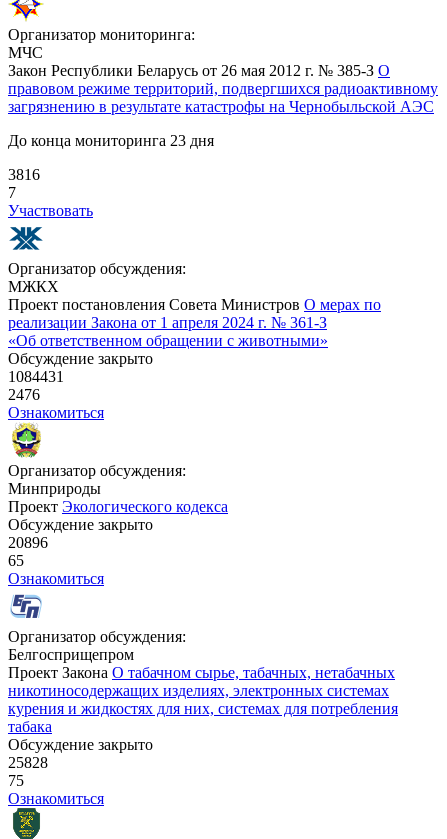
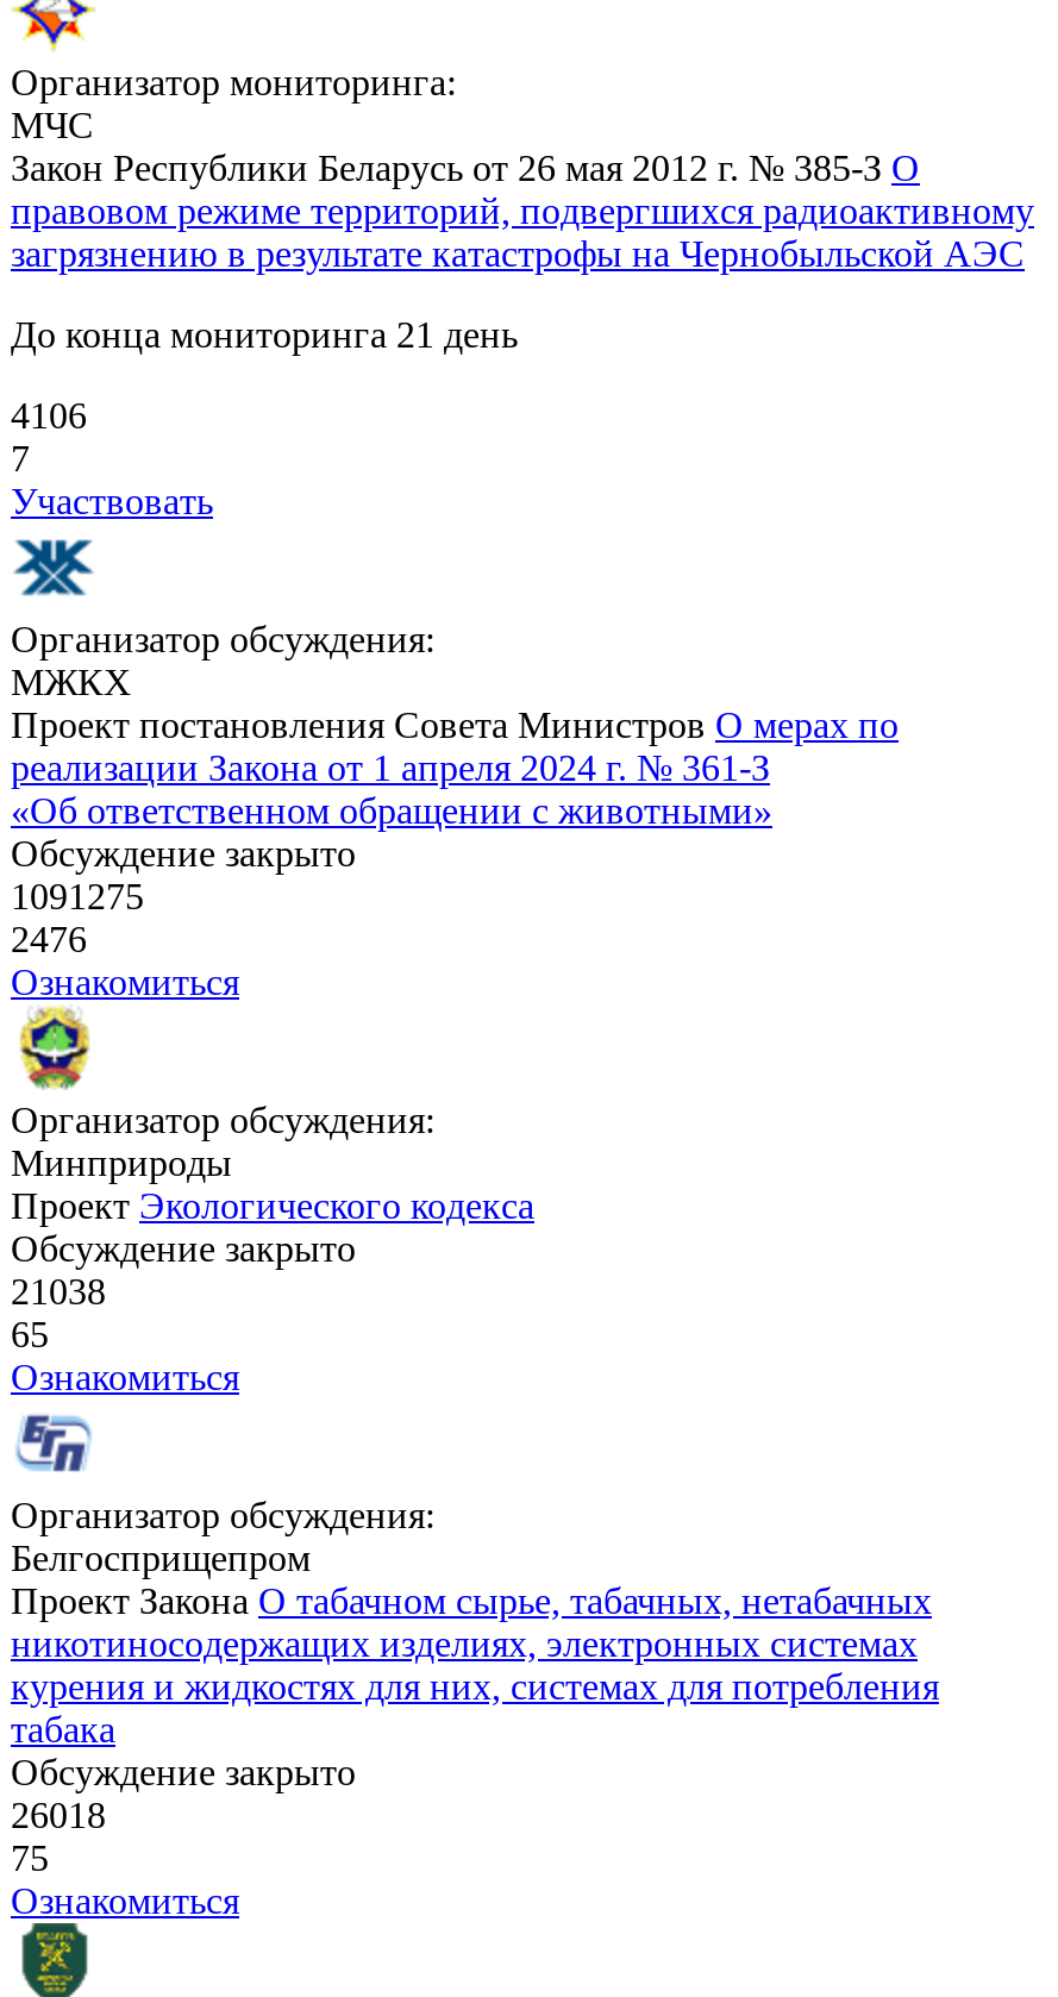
[8,132,214,149] До конца мониторинга 23 дня -> [11,314,518,354] До конца мониторинга 21 день
[8,166,40,183] 3816 -> [11,395,87,435] 4106
[8,368,64,385] 1084431 -> [11,876,144,916] 1091275
[8,534,48,551] 20896 -> [11,1271,106,1311] 21038
[8,754,48,771] 25828 -> [11,1794,106,1835] 26018

